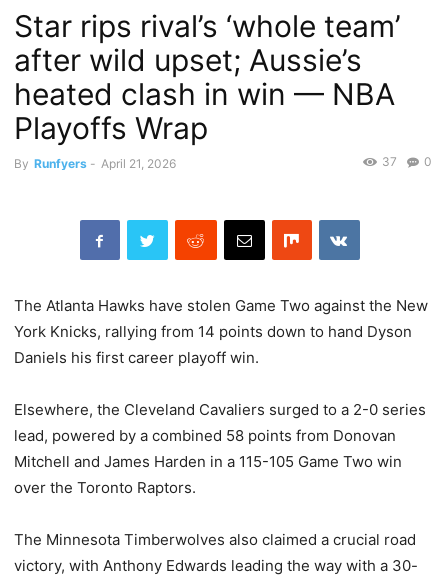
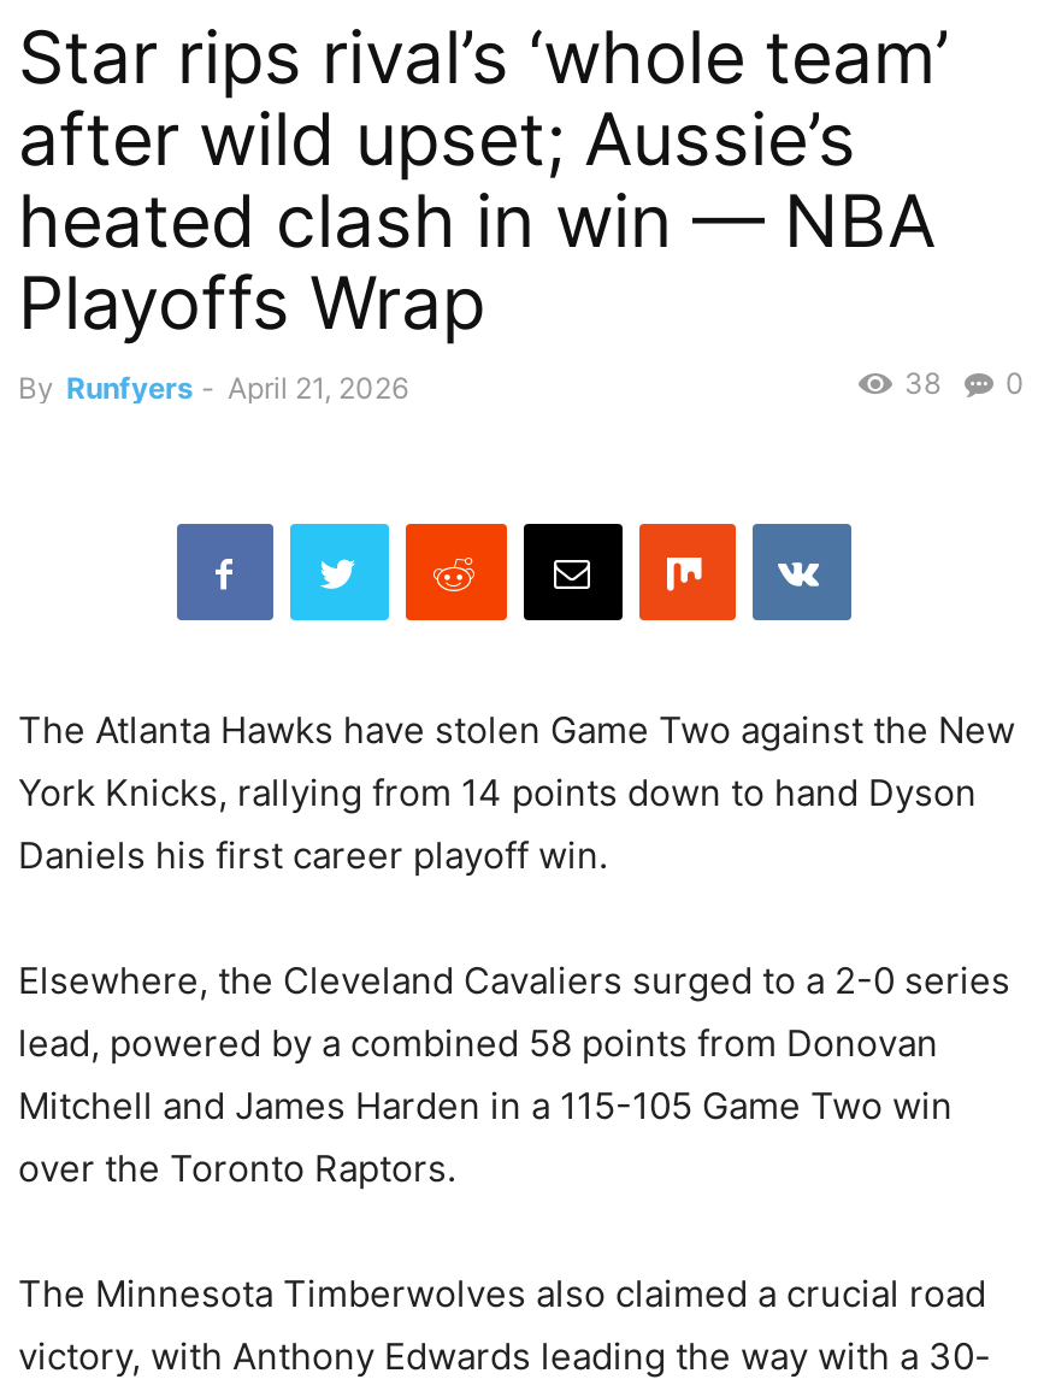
[382,154,432,169] 37 0 -> [904,365,1025,401] 38 0

